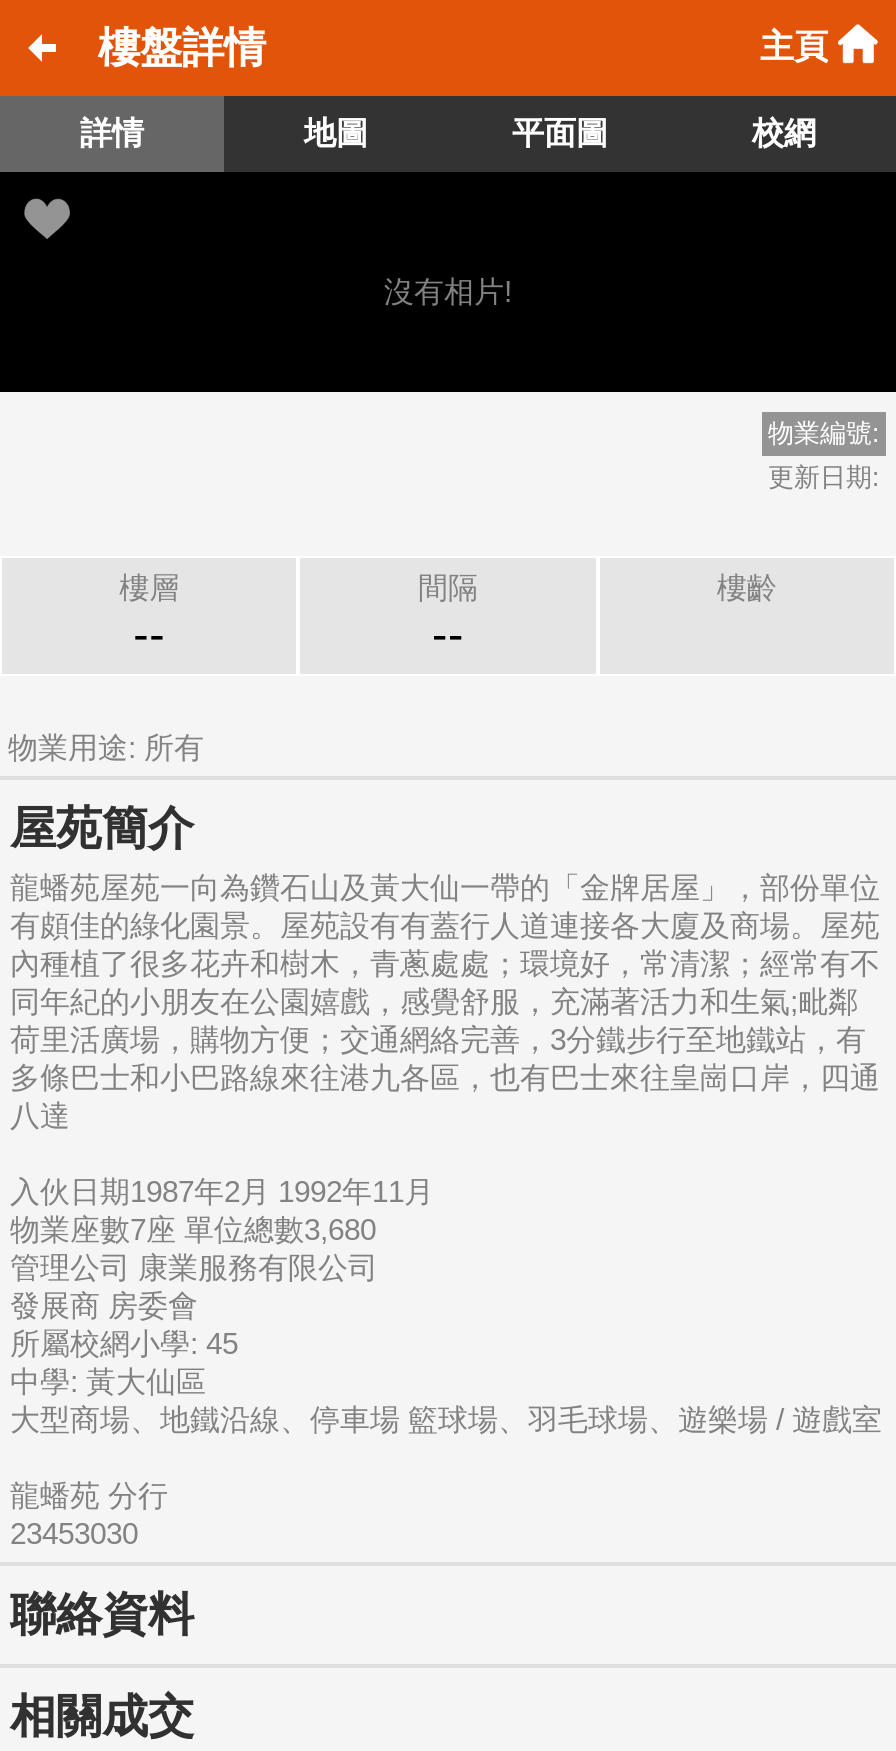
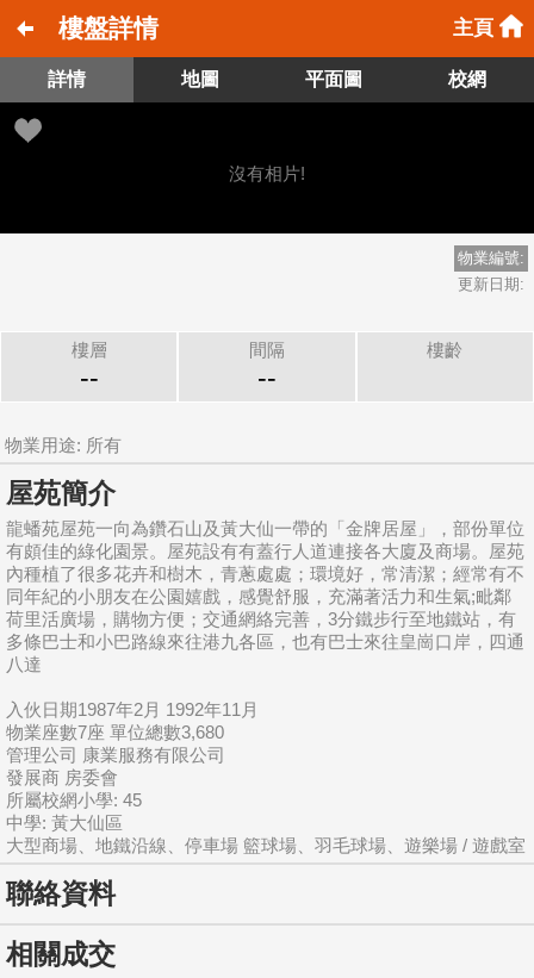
[10,1478,168,1550] 龍蟠苑 分行 | 23453030 -> none

